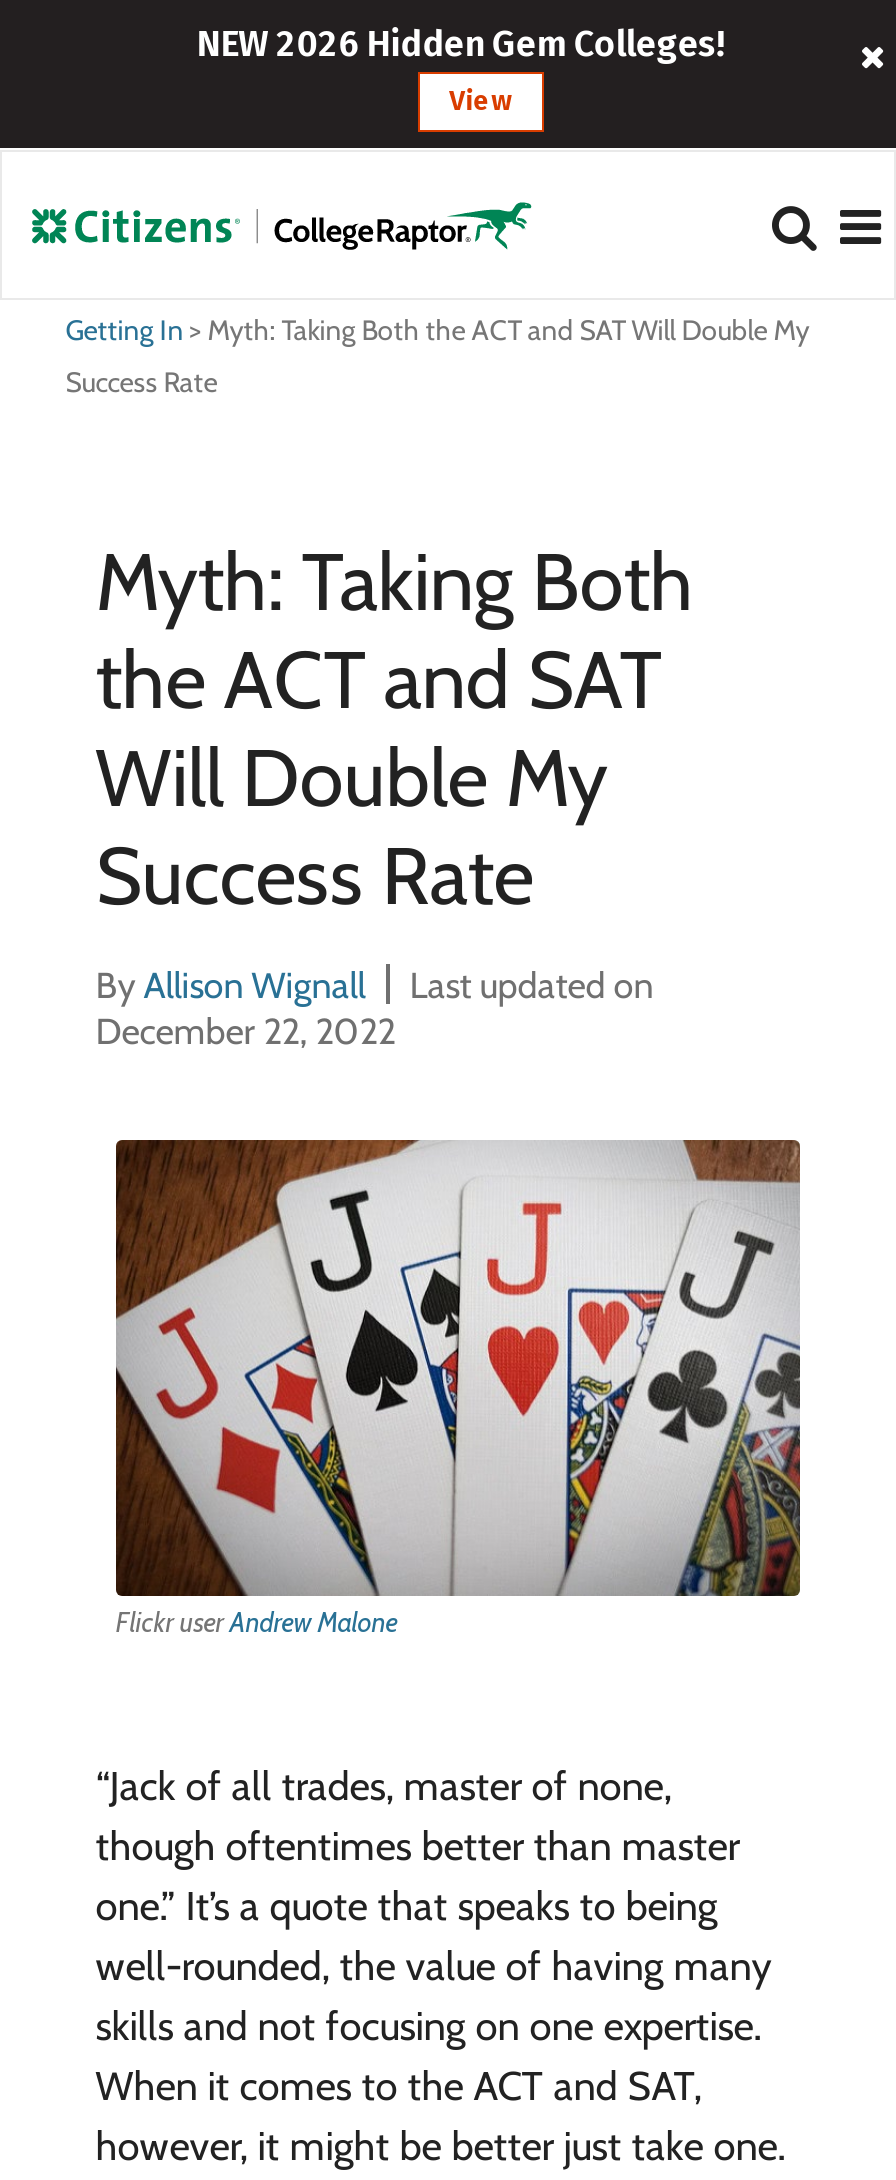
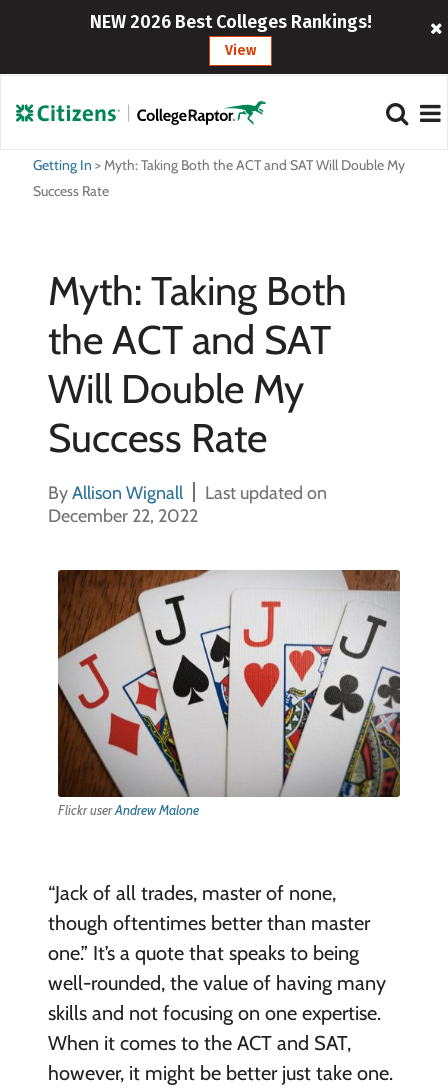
[196,22,726,66] NEW 2026 Hidden Gem Colleges! -> [90,11,372,33] NEW 2026 Best Colleges Rankings!

